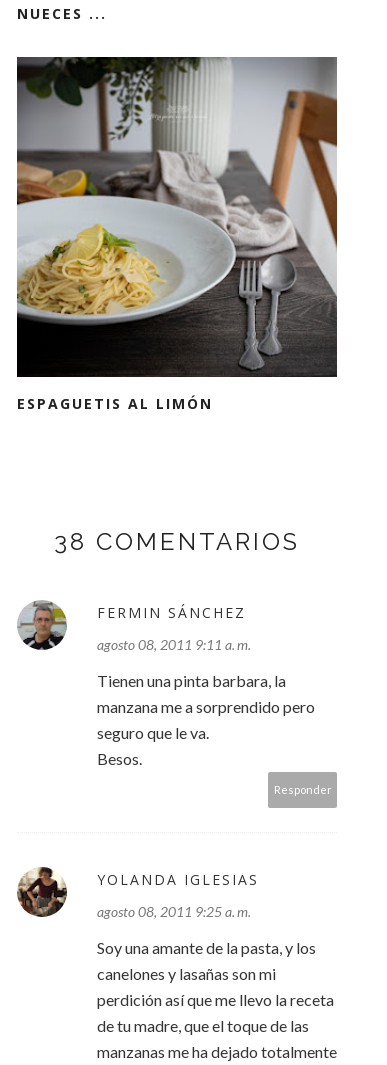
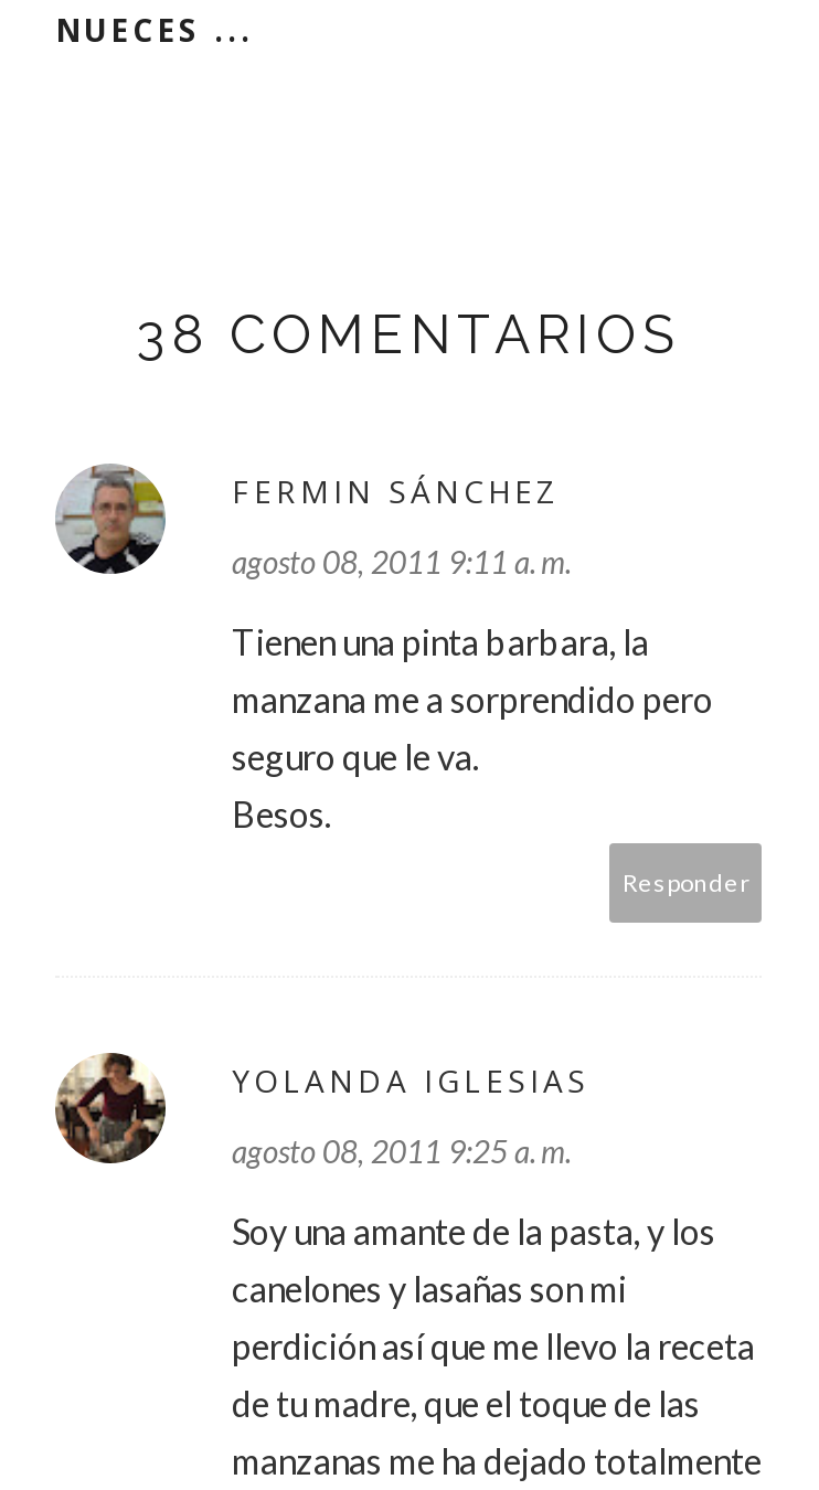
[16,56,338,413] [image] | ESPAGUETIS AL LIMÓN -> none

